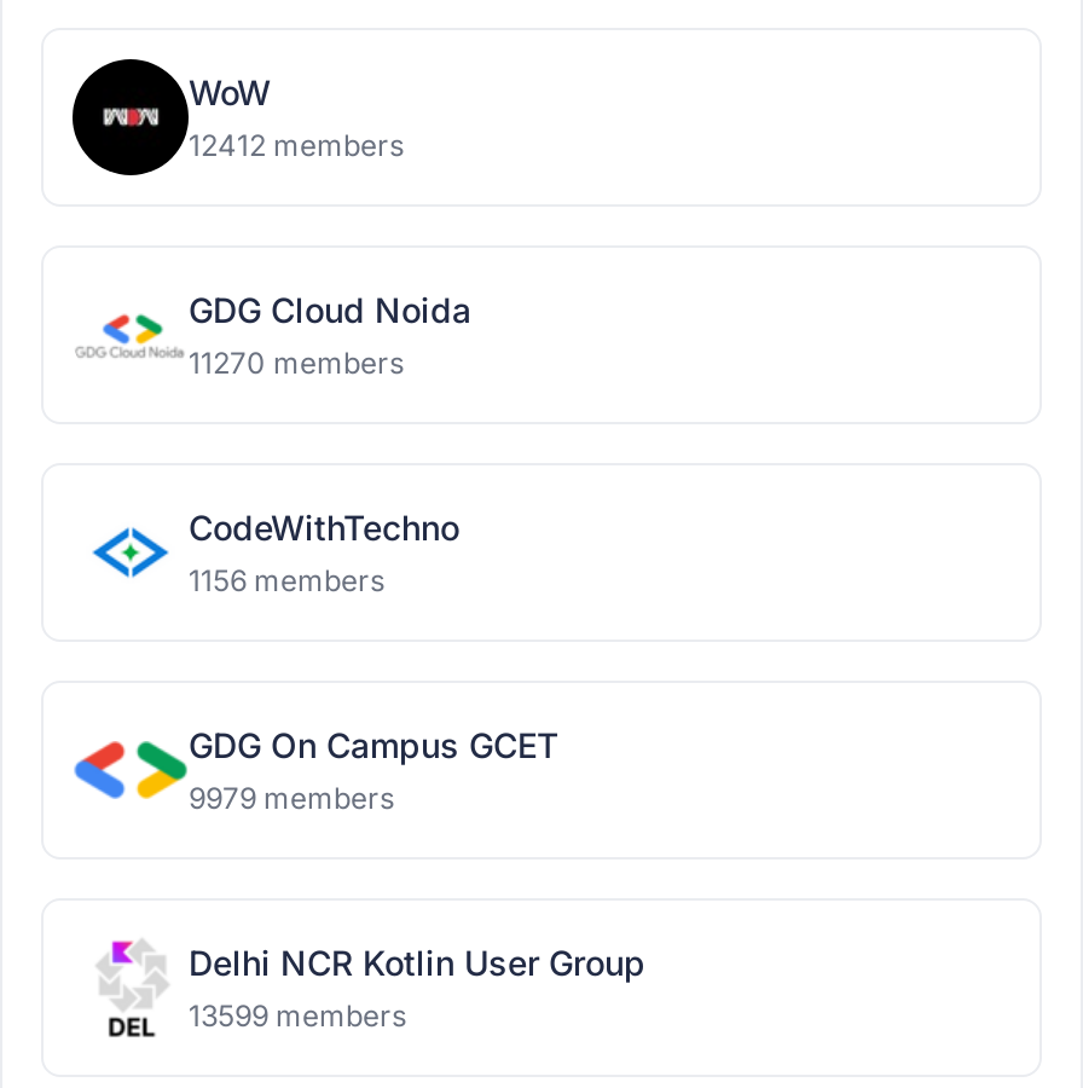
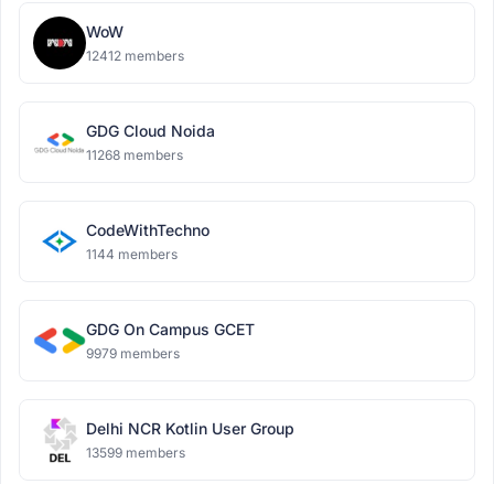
[189,345,404,381] 11270 members -> [86,147,183,163] 11268 members
[189,562,384,598] 1156 members -> [86,246,178,262] 1144 members

